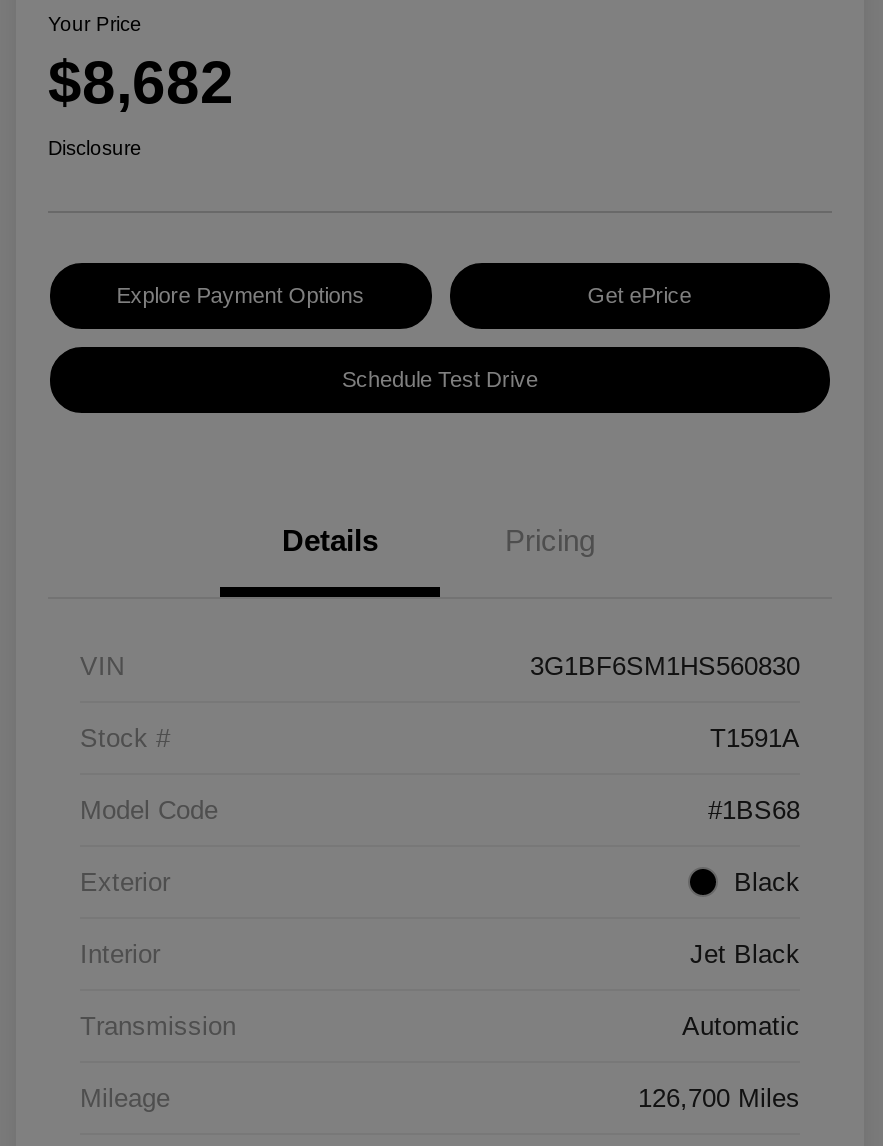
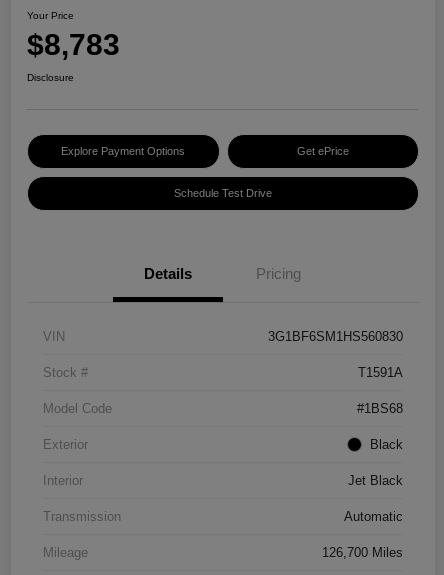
[48,49,234,115] $8,682 -> [27,28,120,61] $8,783

